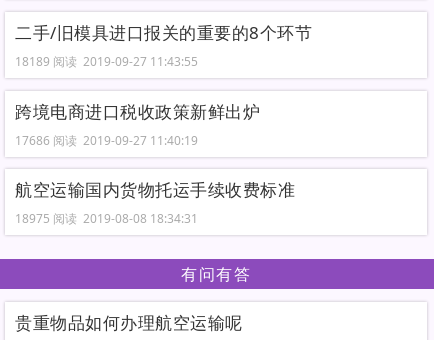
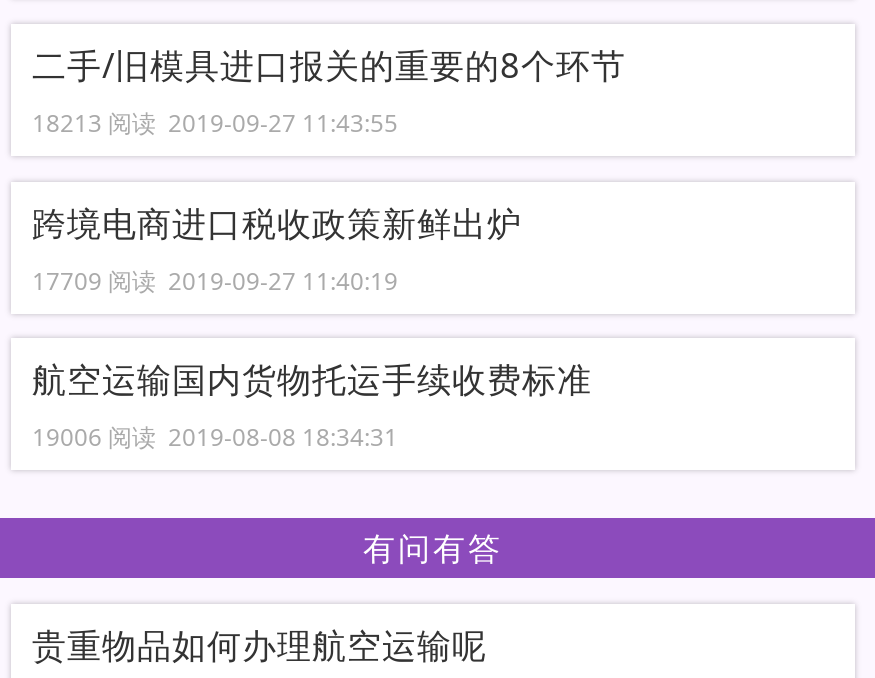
[15,53,198,70] 18189 阅读 2019-09-27 11:43:55 -> [32,106,398,140] 18213 阅读 2019-09-27 11:43:55
[15,131,198,148] 17686 阅读 2019-09-27 11:40:19 -> [32,263,398,297] 17709 阅读 2019-09-27 11:40:19
[15,210,198,227] 18975 阅读 2019-08-08 18:34:31 -> [32,420,398,454] 19006 阅读 2019-08-08 18:34:31

